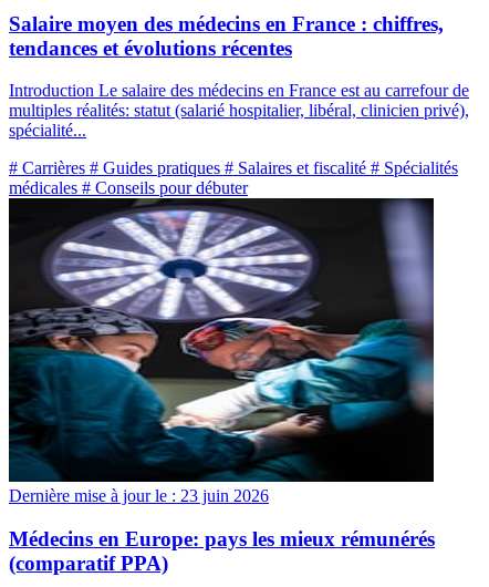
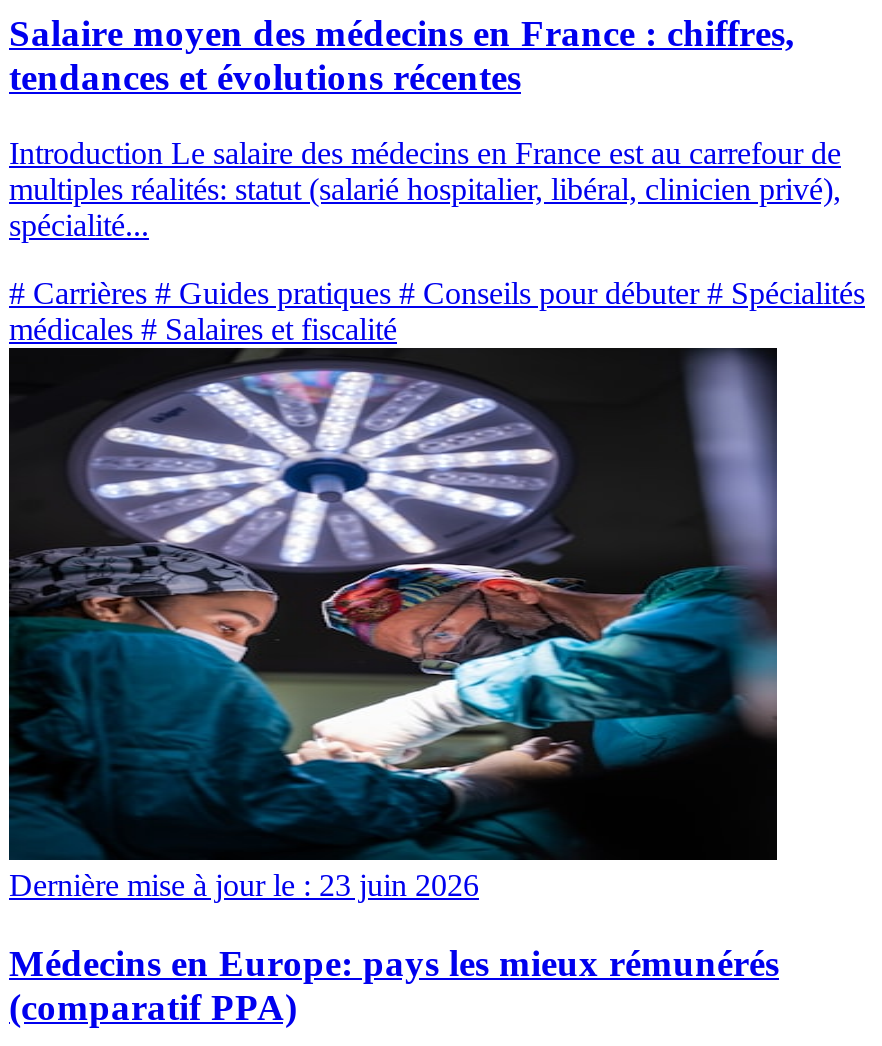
[9,159,458,178] # Carrières # Guides pratiques # Salaires et fiscalité # Spécialités -> [9,277,865,311] # Carrières # Guides pratiques # Conseils pour débuter # Spécialités
[9,179,248,197] médicales # Conseils pour débuter -> [9,313,397,347] médicales # Salaires et fiscalité

